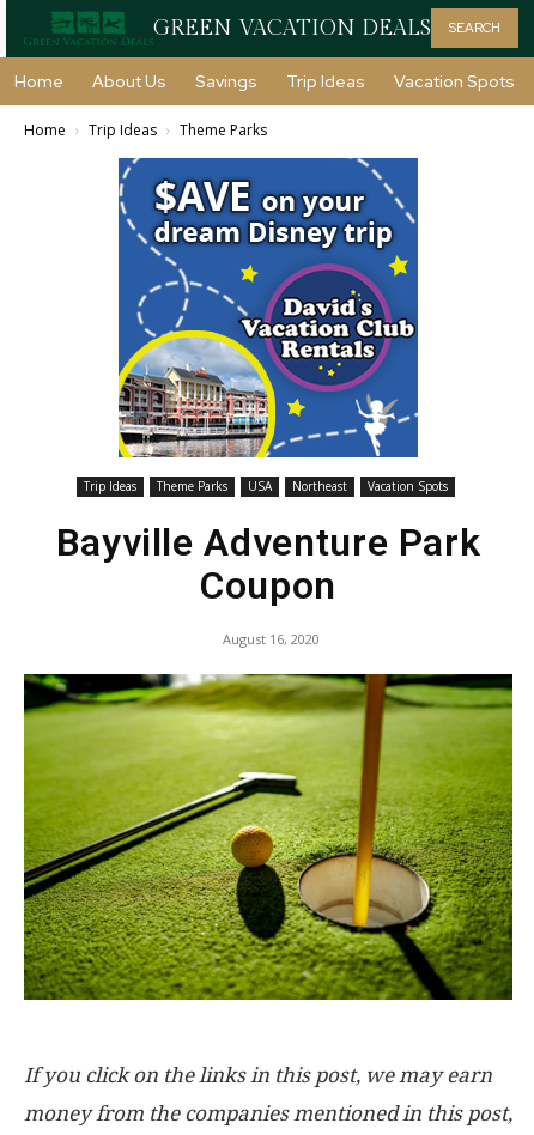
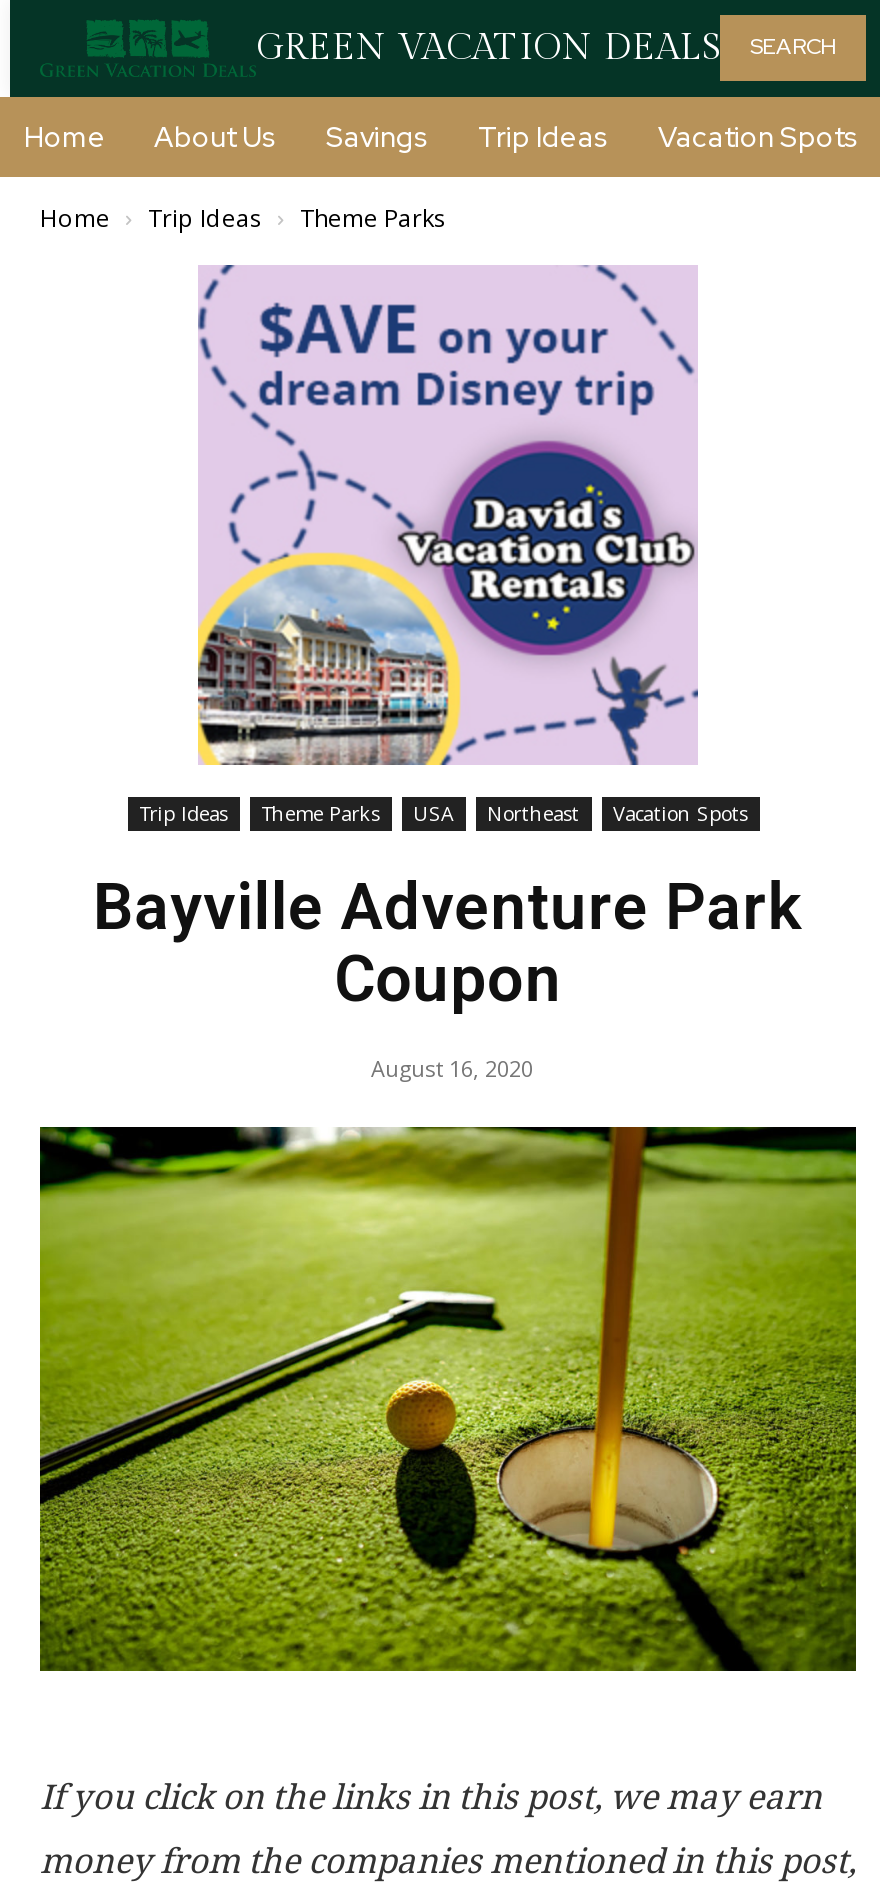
[117,157,419,459] [image] -> [198,265,698,765] [image]

